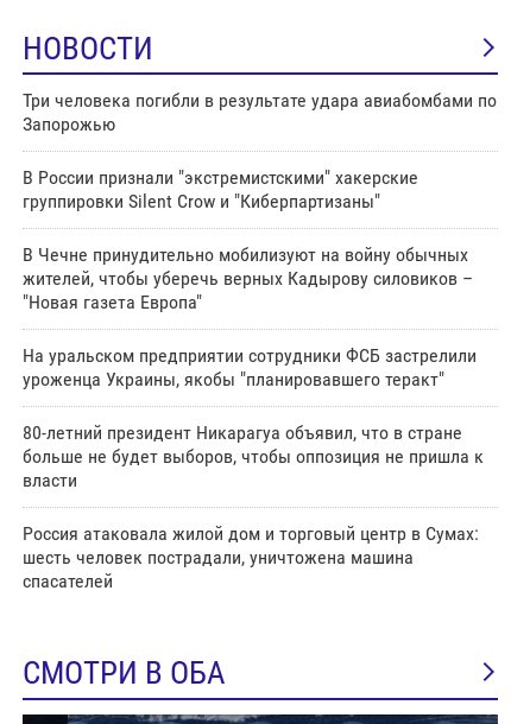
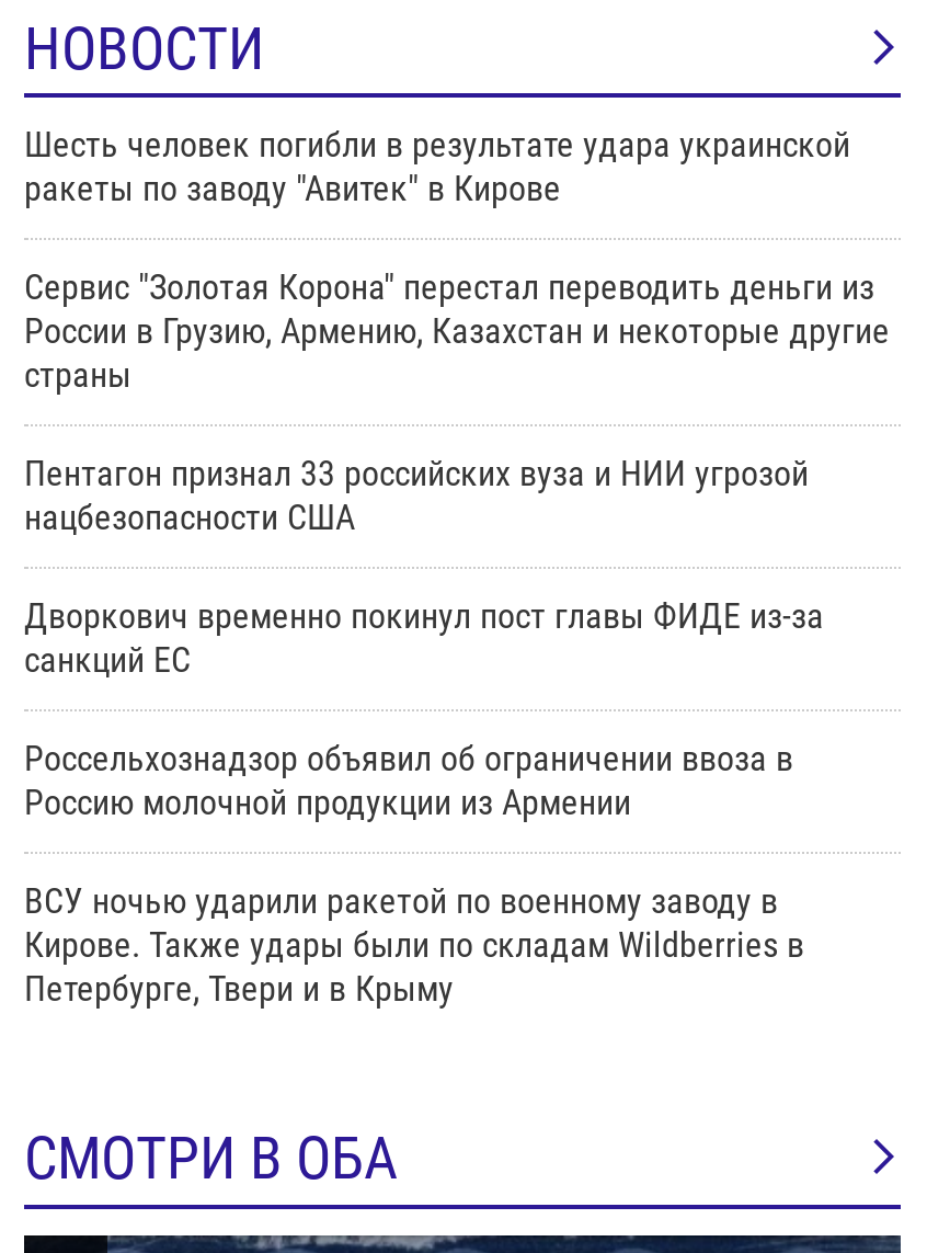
[23,89,497,135] Три человека погибли в результате удара авиабомбами по | Запорожью -> [24,124,850,210] Шесть человек погибли в результате удара украинской | ракеты по заводу "Авитек" в Кирове
[23,166,418,213] В России признали "экстремистскими" хакерские | группировки Silent Crow и "Киберпартизаны" -> [24,267,890,396] Сервис "Золотая Корона" перестал переводить деньги из | России в Грузию, Армению, Казахстан и некоторые другие | страны
[23,243,473,313] В Чечне принудительно мобилизуют на войну обычных | жителей, чтобы уберечь верных Кадырову силовиков – | "Новая газета Европа" -> [24,453,809,538] Пентагон признал 33 российских вуза и НИИ угрозой | нацбезопасности США
[23,344,477,391] На уральском предприятии сотрудники ФСБ застрелили | уроженца Украины, якобы "планировавшего теракт" -> [24,595,824,681] Дворкович временно покинул пост главы ФИДЕ из-за | санкций ЕС
[23,421,484,491] 80-летний президент Никарагуа объявил, что в стране | больше не будет выборов, чтобы оппозиция не пришла к | власти -> [24,738,793,823] Россельхознадзор объявил об ограничении ввоза в | Россию молочной продукции из Армении
[23,522,479,592] Россия атаковала жилой дом и торговый центр в Сумах: | шесть человек пострадали, уничтожена машина | спасателей -> [24,880,804,1010] ВСУ ночью ударили ракетой по военному заводу в | Кирове. Также удары были по складам Wildberries в | Петербурге, Твери и в Крыму

